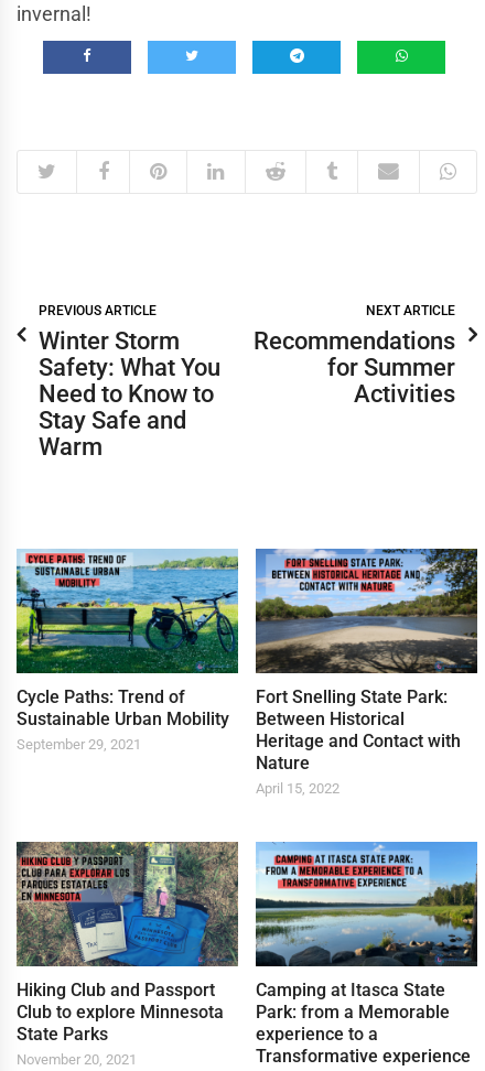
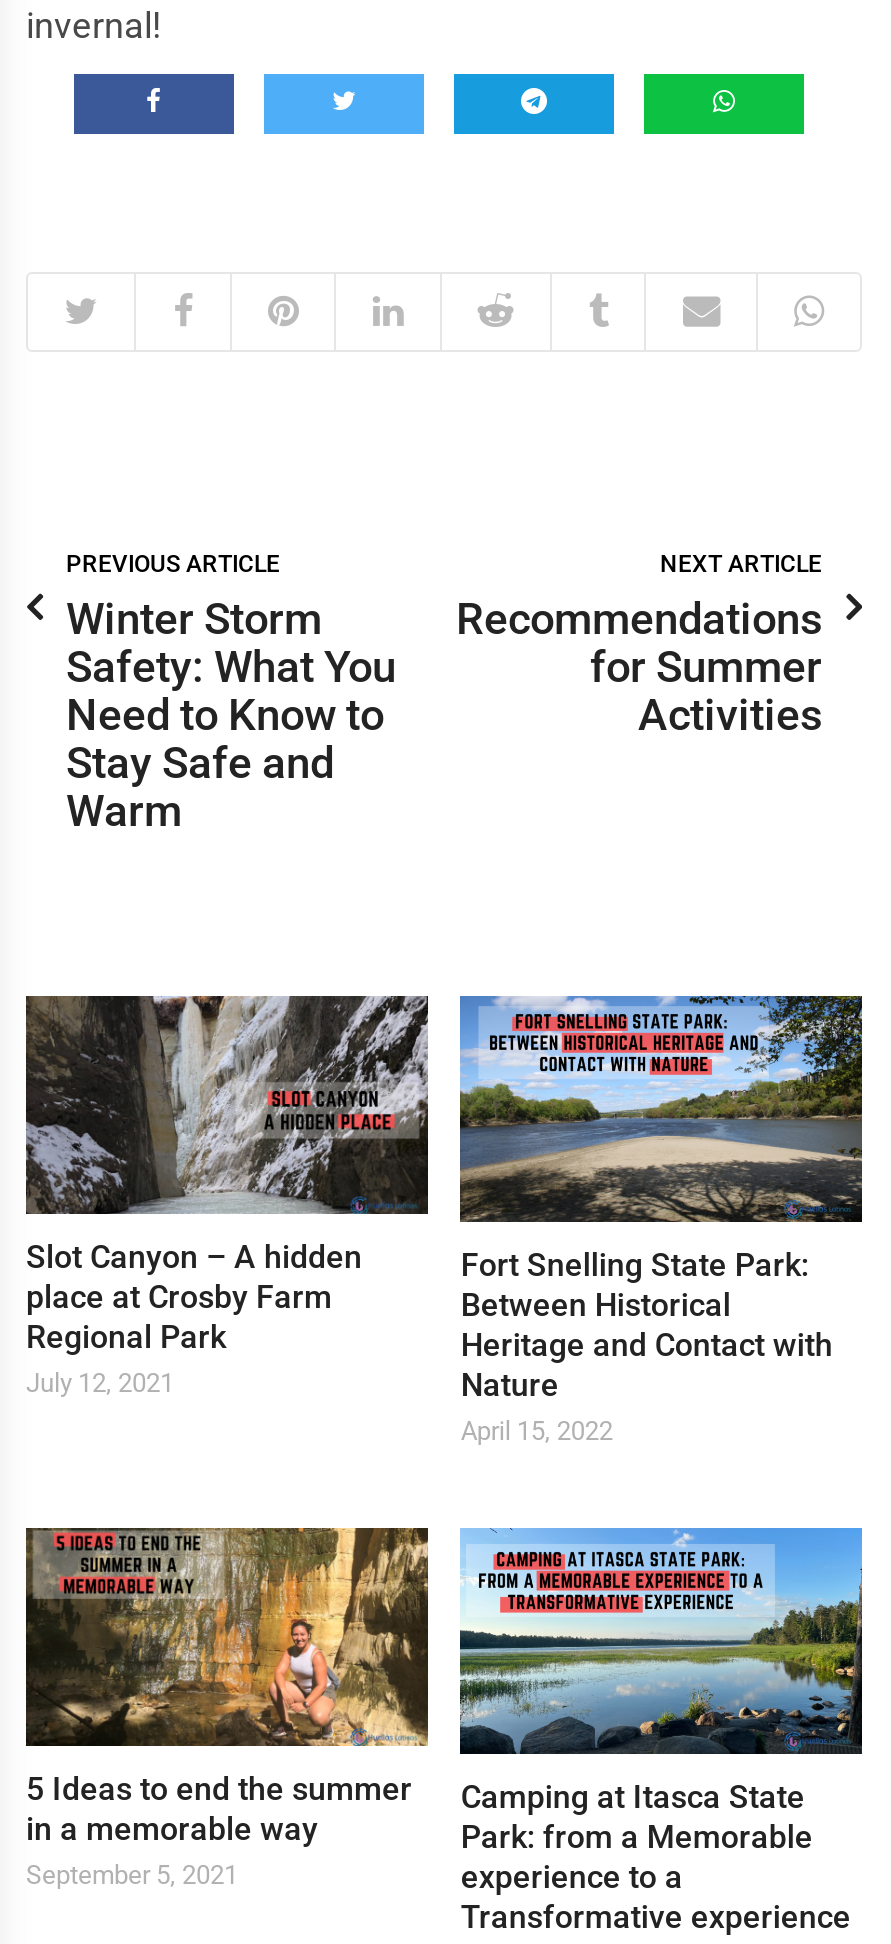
[15,549,239,753] [image] | Cycle Paths: Trend of | Sustainable Urban Mobility | September 29, 2021 -> [24,994,430,1398] [image] | Slot Canyon – A hidden | place at Crosby Farm | Regional Park | July 12, 2021
[15,841,239,1068] [image] | Hiking Club and Passport | Club to explore Minnesota | State Parks | November 20, 2021 -> [24,1526,430,1889] [image] | 5 Ideas to end the summer | in a memorable way | September 5, 2021

